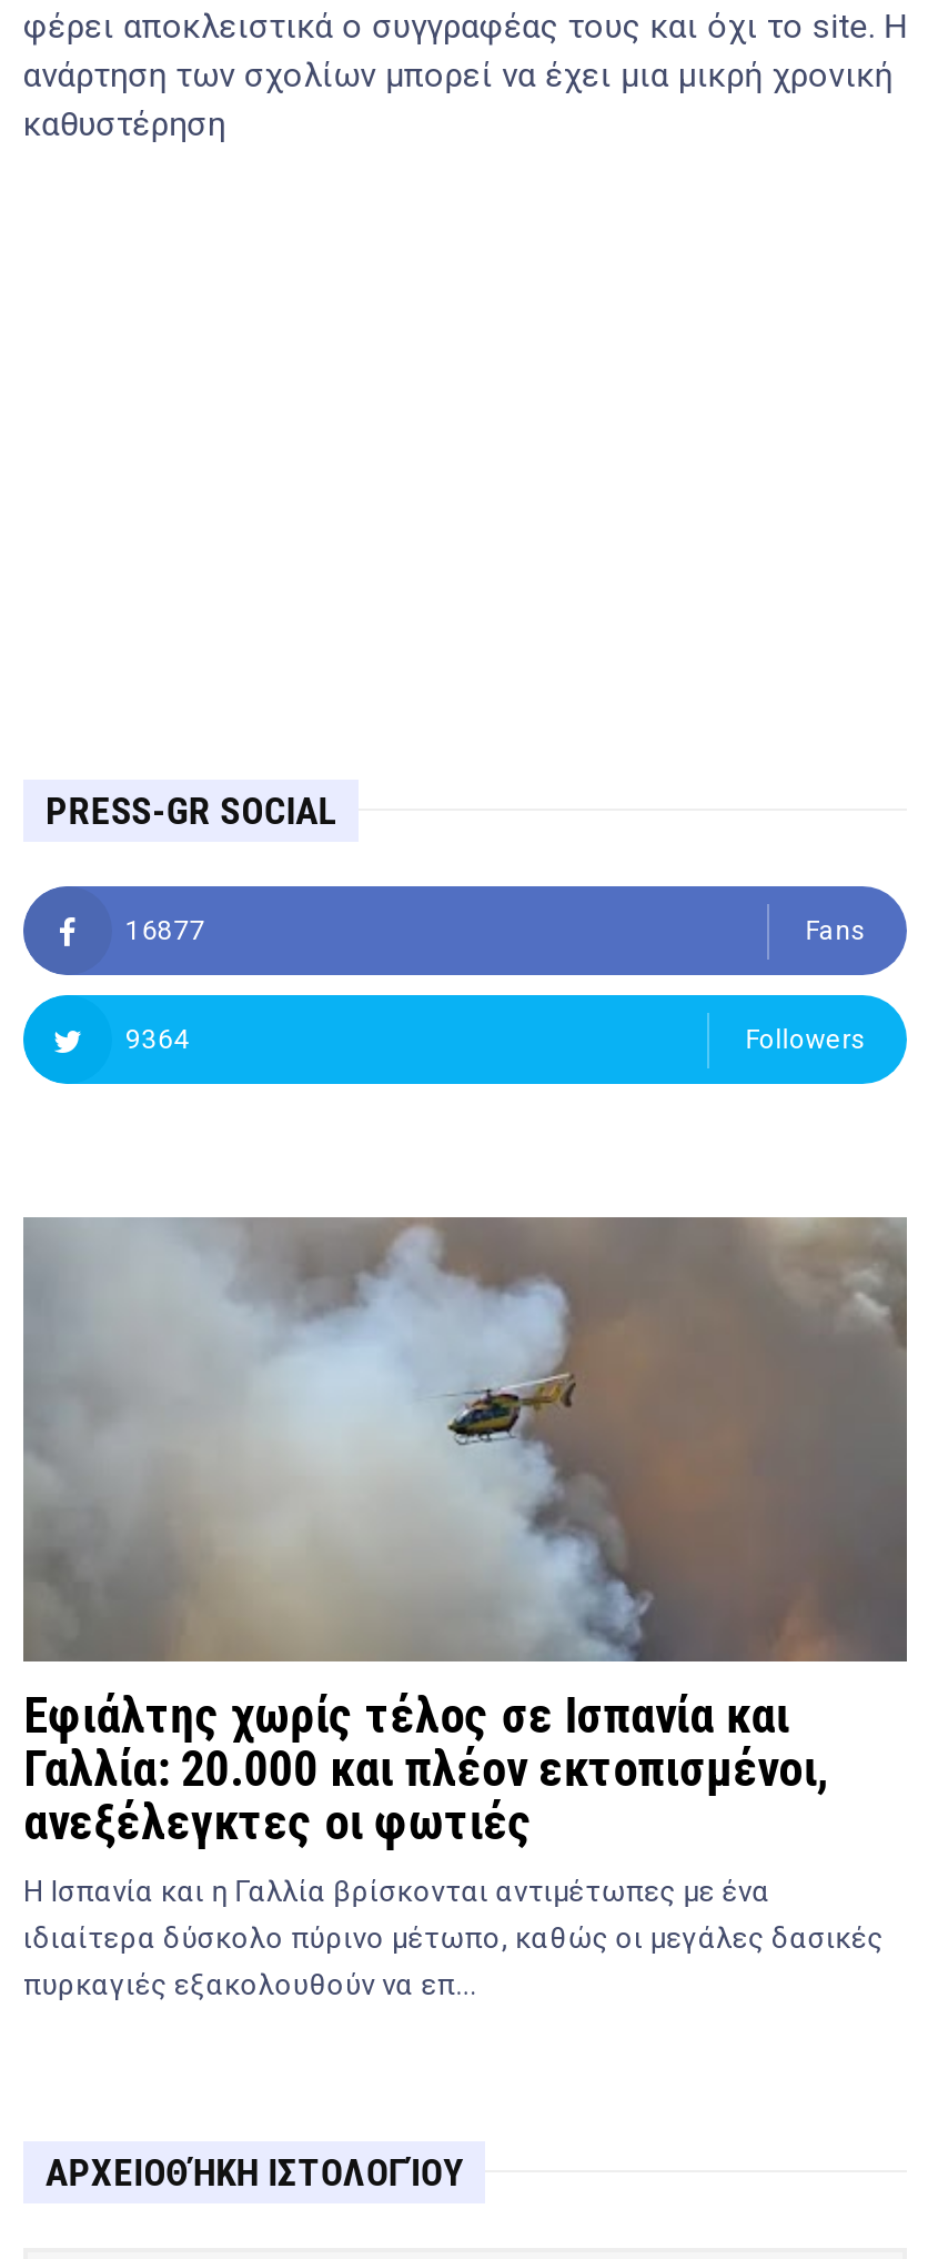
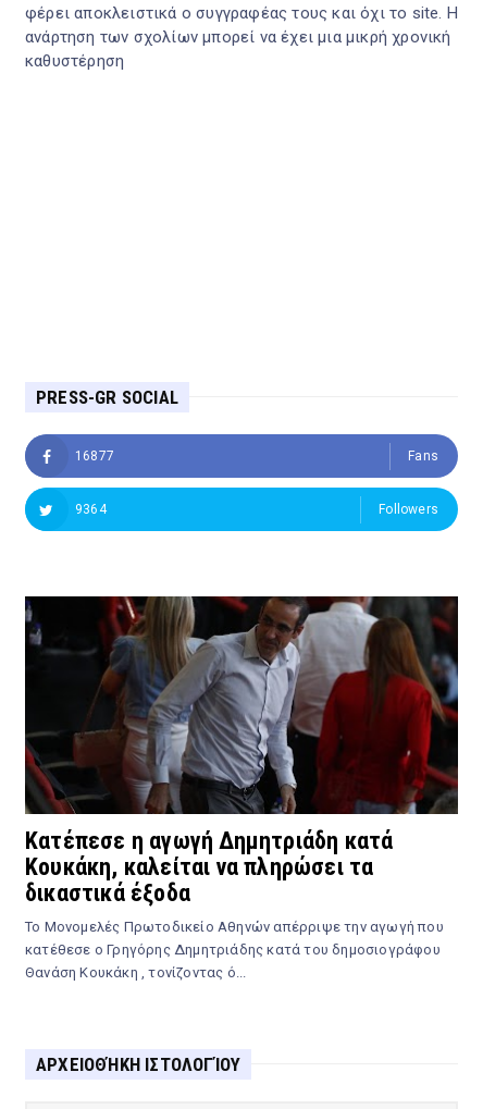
[21,1217,909,2001] [image] | Εφιάλτης χωρίς τέλος σε Ισπανία και | Γαλλία: 20.000 και πλέον εκτοπισμένοι, | ανεξέλεγκτες οι φωτιές | Η Ισπανία και η Γαλλία βρίσκονται αντιμέτωπες με ένα | ιδιαίτερα δύσκολο πύρινο μέτωπο, καθώς οι μεγάλες δασικές | πυρκαγιές εξακολουθούν να επ... -> [24,595,459,980] [image] | Κατέπεσε η αγωγή Δημητριάδη κατά | Κουκάκη, καλείται να πληρώσει τα | δικαστικά έξοδα | Το Μονομελές Πρωτοδικείο Αθηνών απέρριψε την αγωγή που | κατέθεσε ο Γρηγόρης Δημητριάδης κατά του δημοσιογράφου | Θανάση Κουκάκη , τονίζοντας ό...

